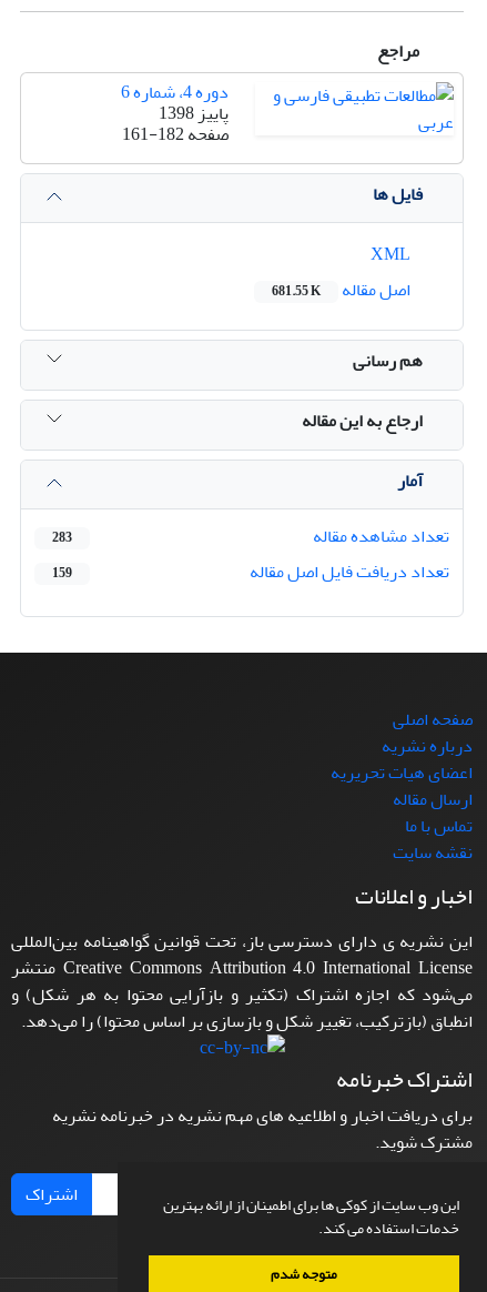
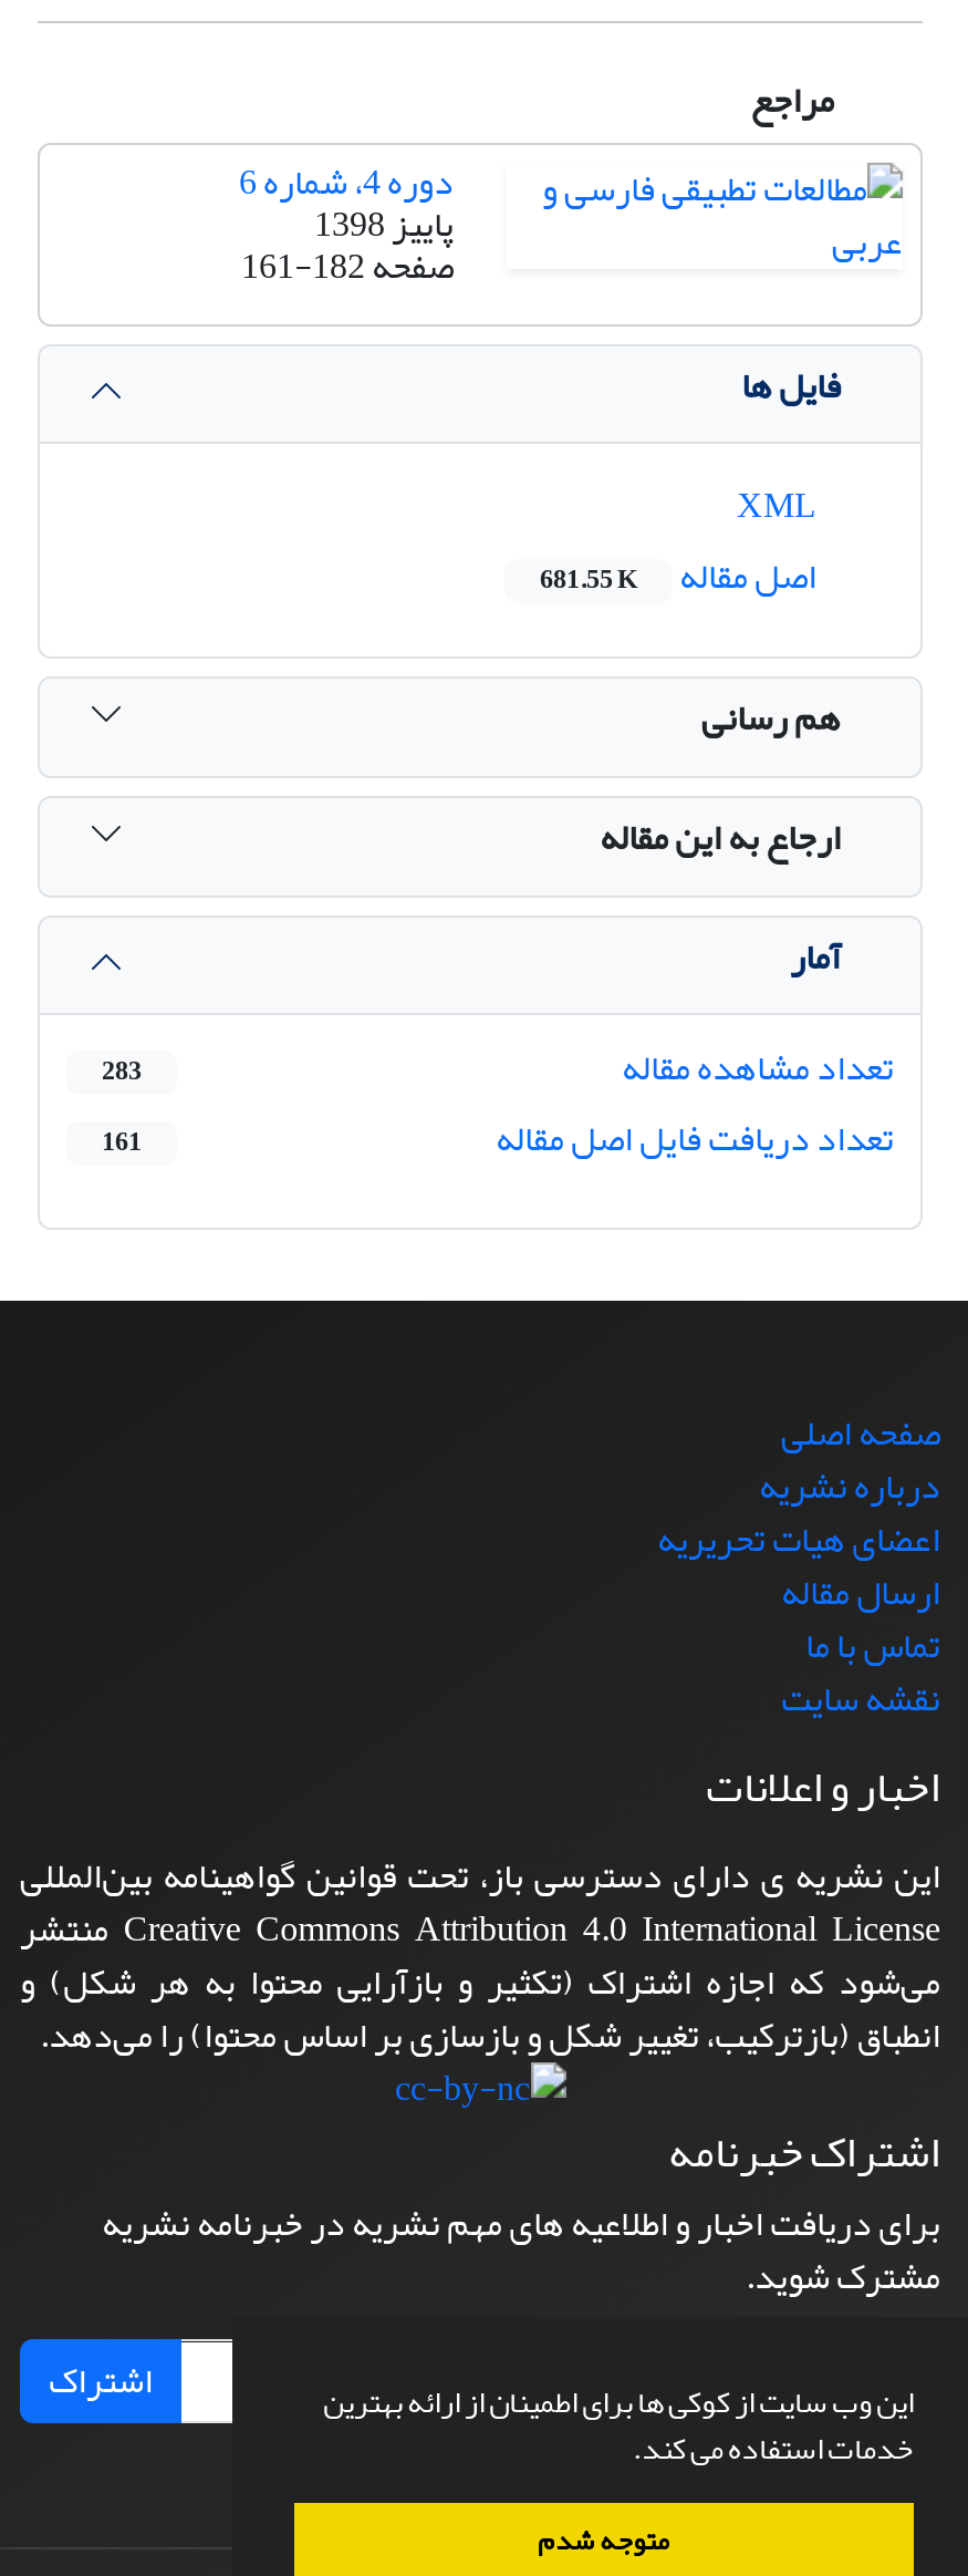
[52,561,72,586] 159 -> [102,1117,142,1168] 161

